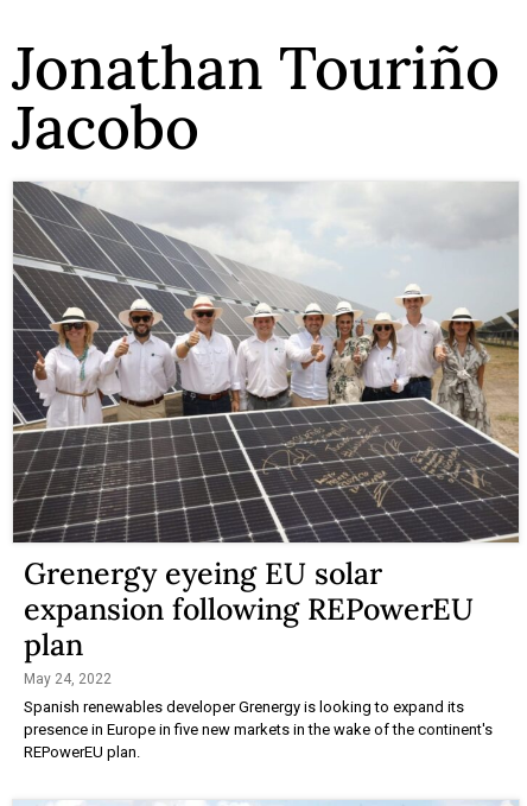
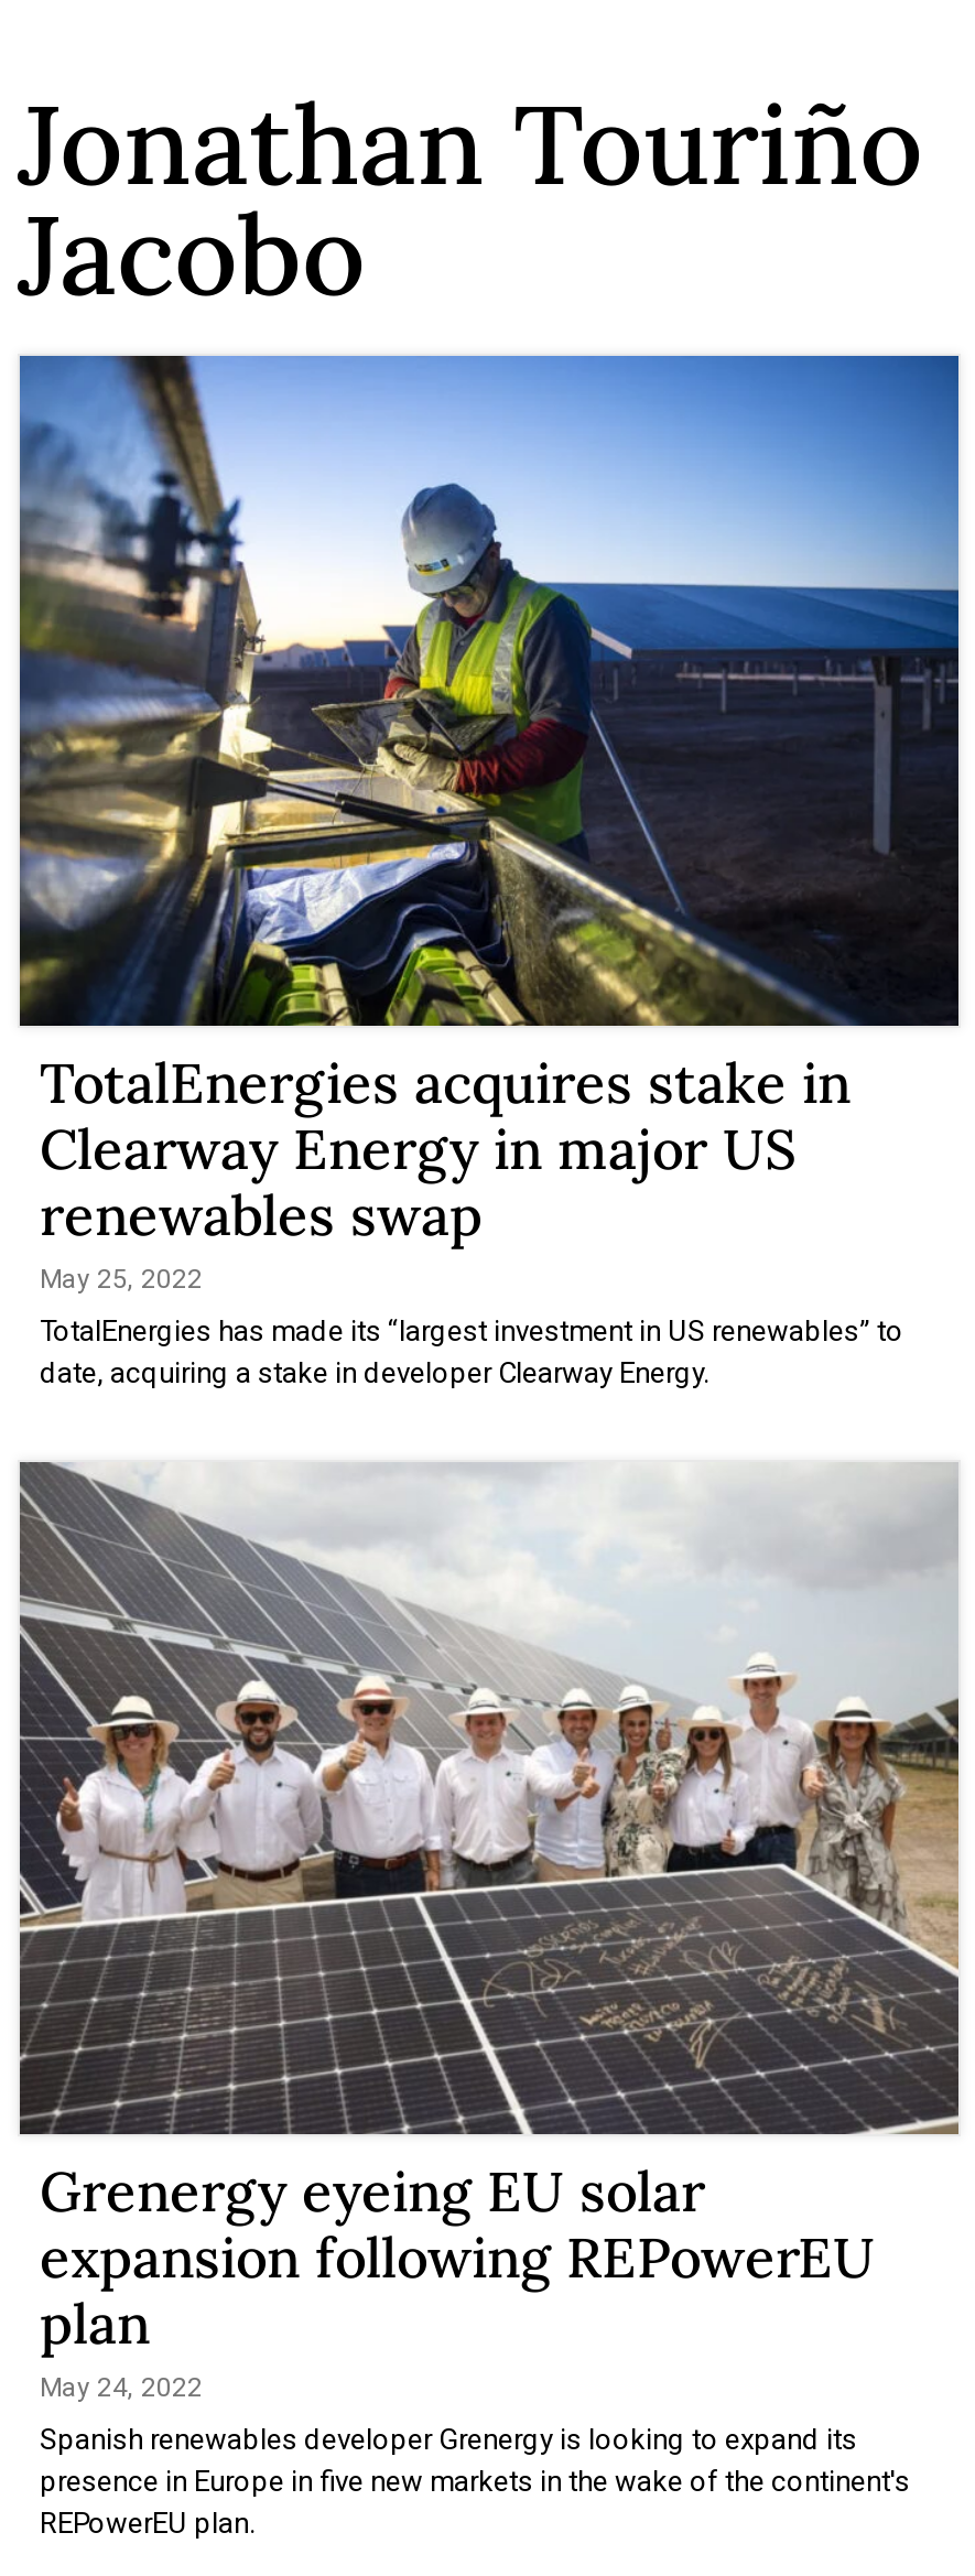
none -> [18,354,961,1390] [image] | TotalEnergies acquires stake in | Clearway Energy in major US | renewables swap | May 25, 2022 | TotalEnergies has made its “largest investment in US renewables” to | date, acquiring a stake in developer Clearway Energy.

